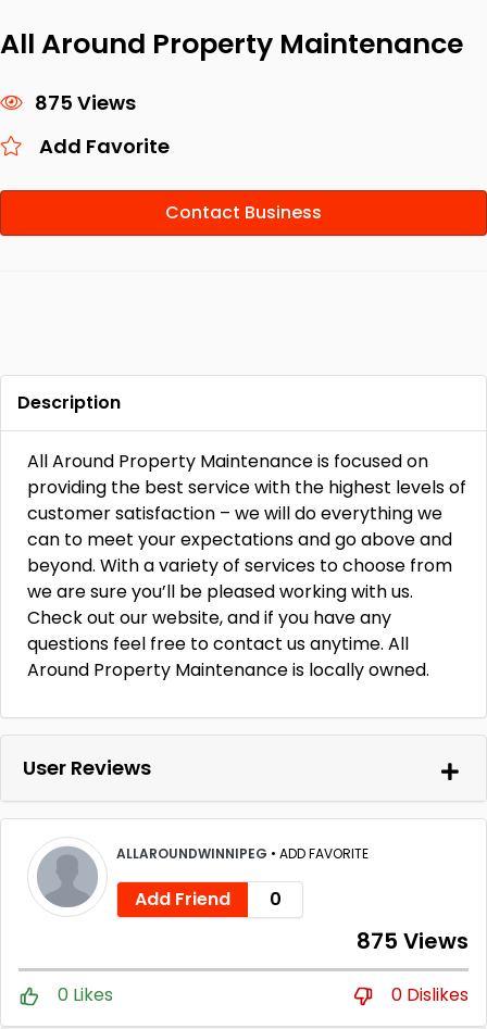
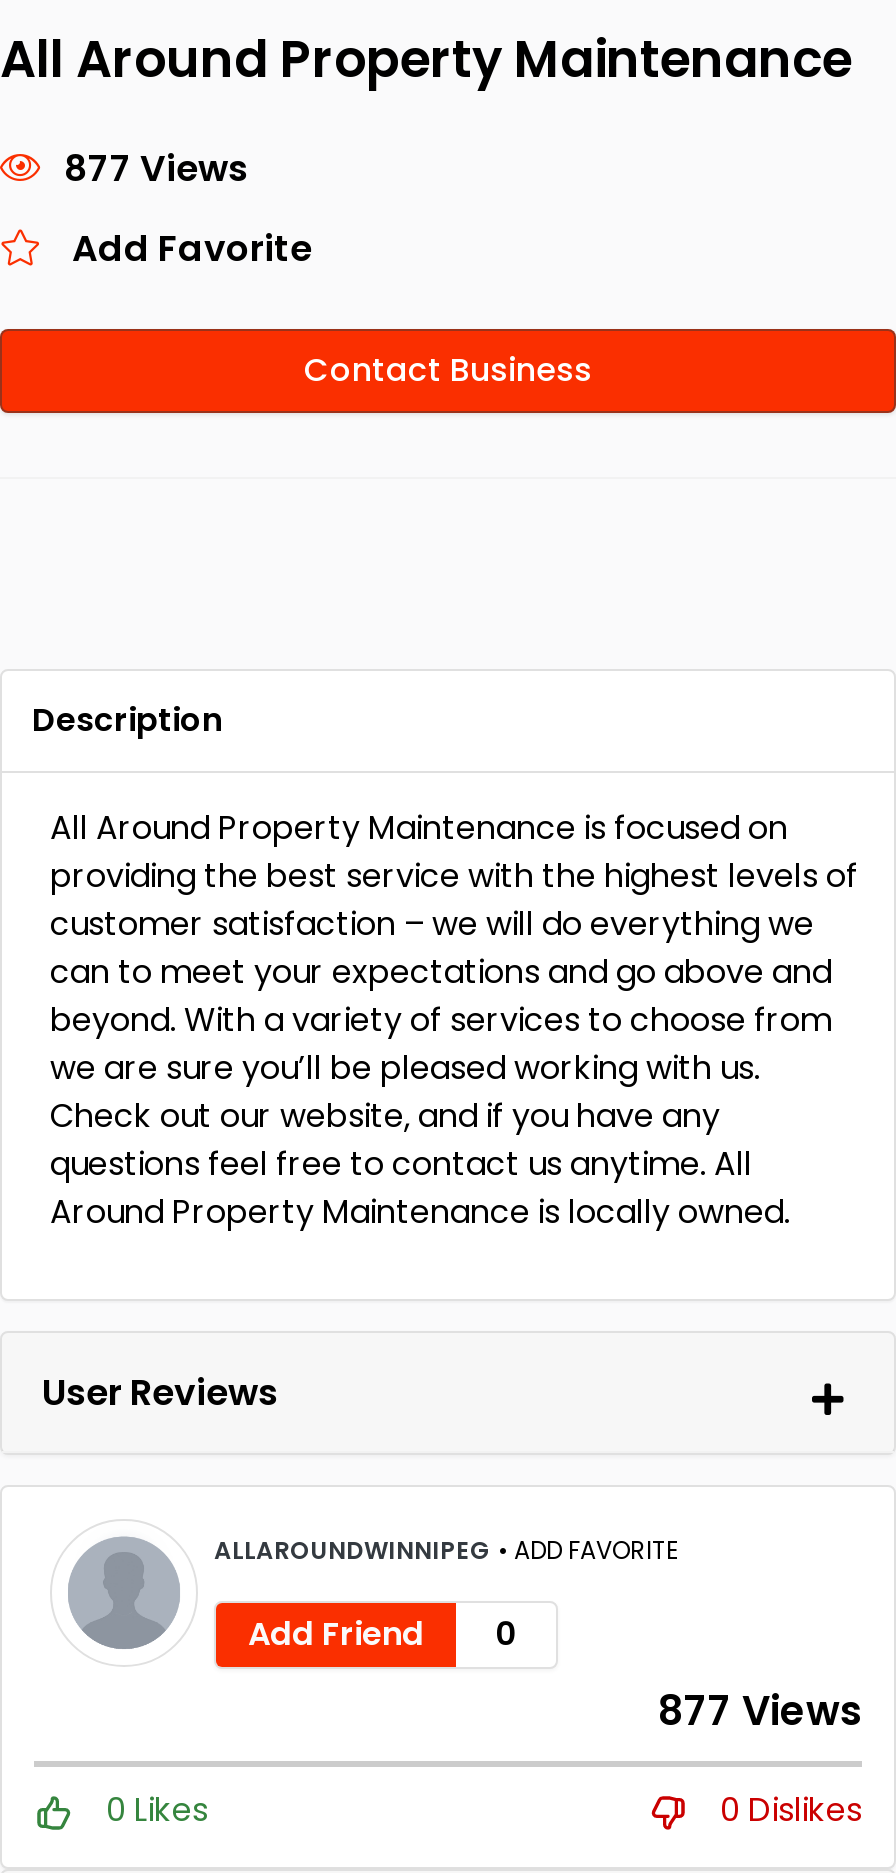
[35,89,136,116] 875 Views -> [64,143,248,193] 877 Views
[357,926,469,956] 875 Views -> [658,1683,862,1739] 877 Views

